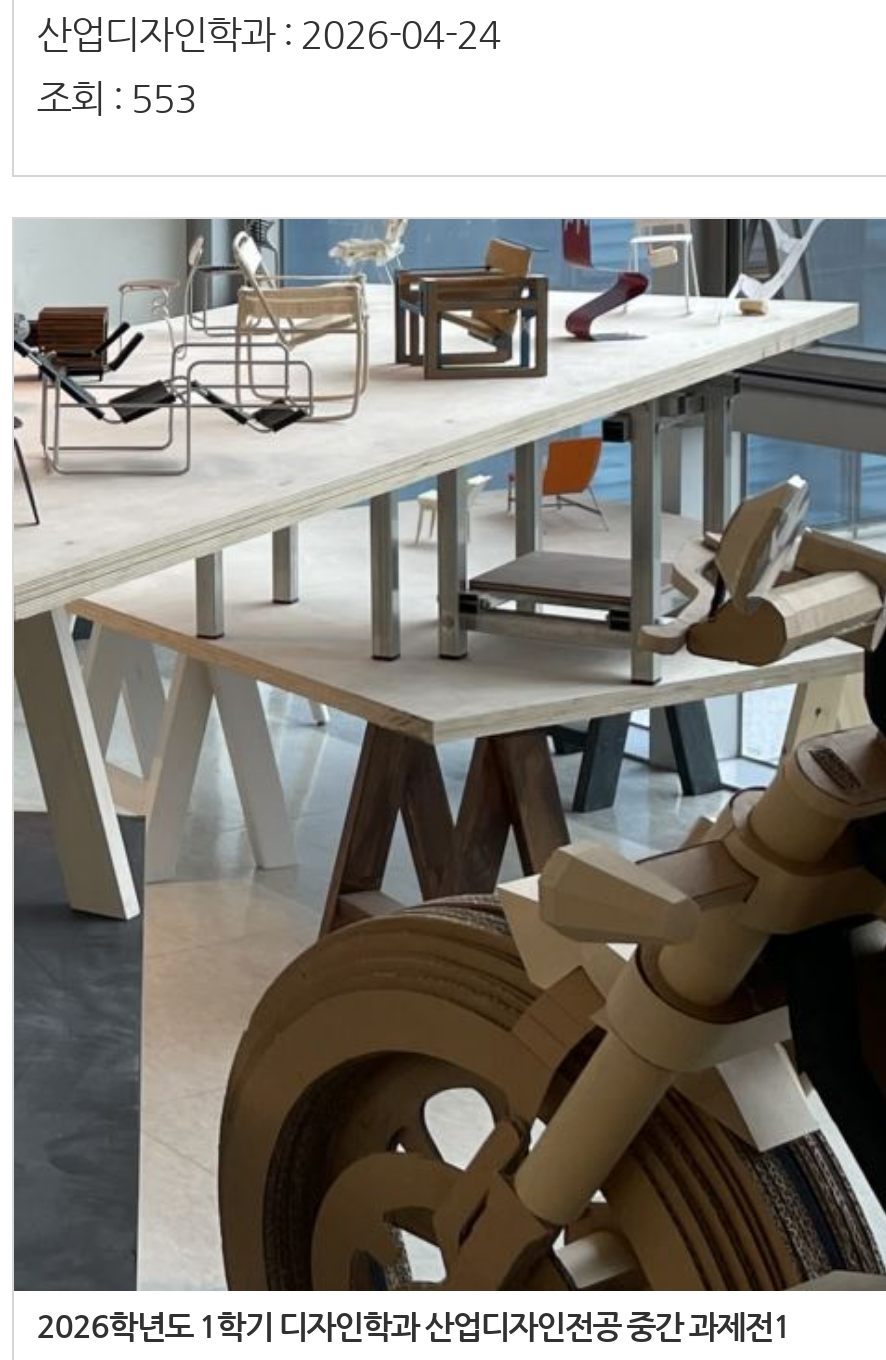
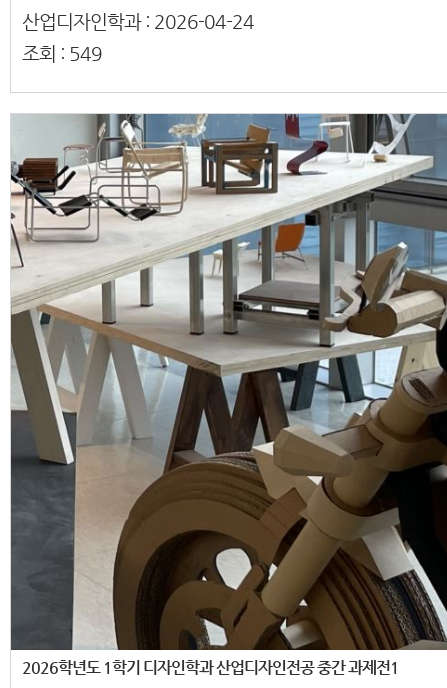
[36,75,196,119] 조회 : 553 -> [22,42,102,64] 조회 : 549

